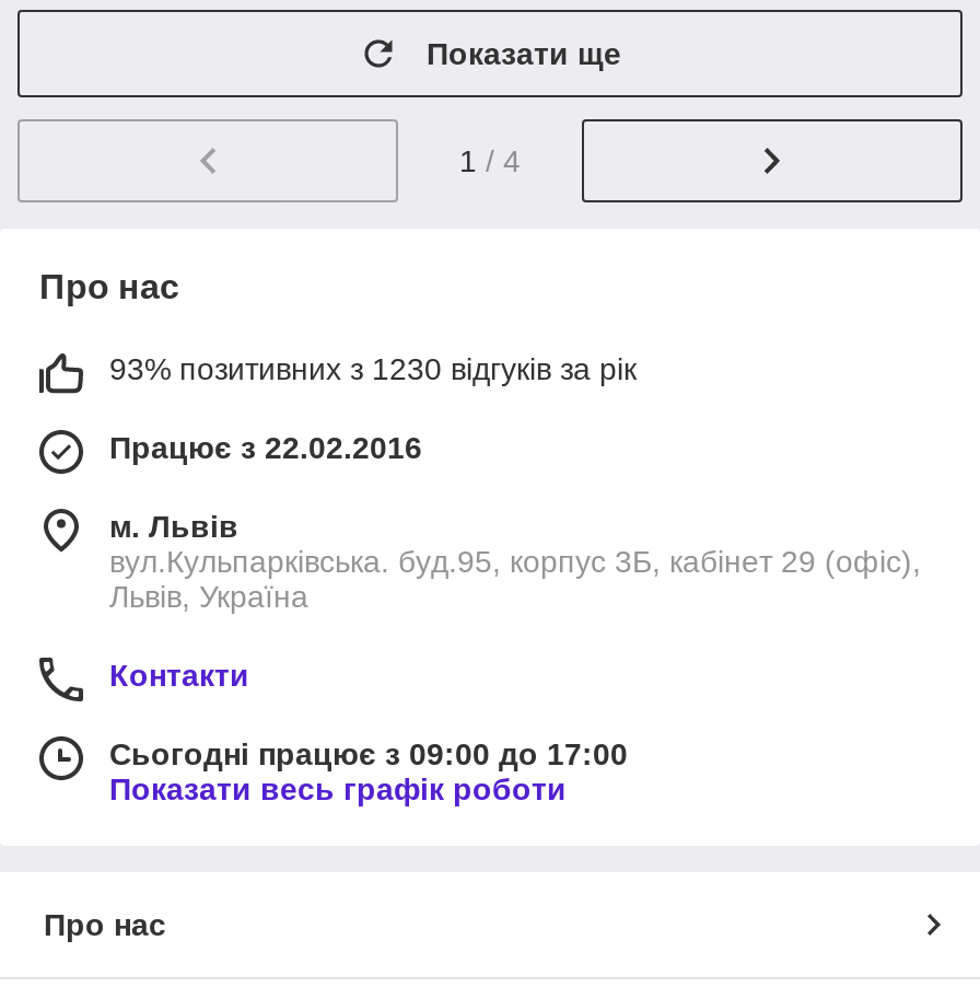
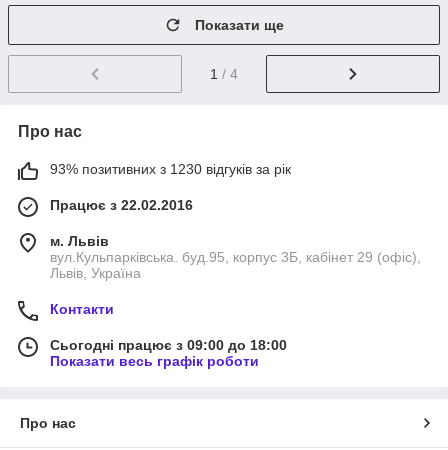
[109,736,628,771] Сьогодні працює з 09:00 до 17:00 -> [50,337,287,353] Сьогодні працює з 09:00 до 18:00

